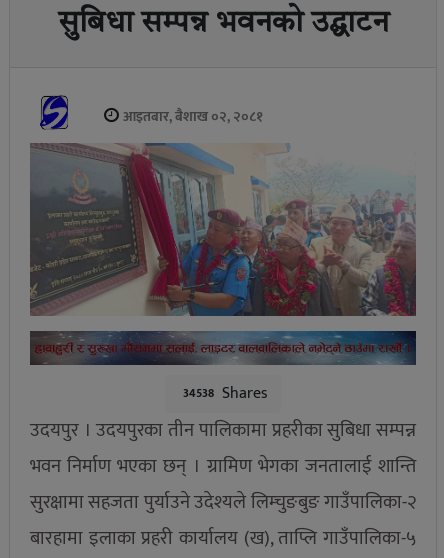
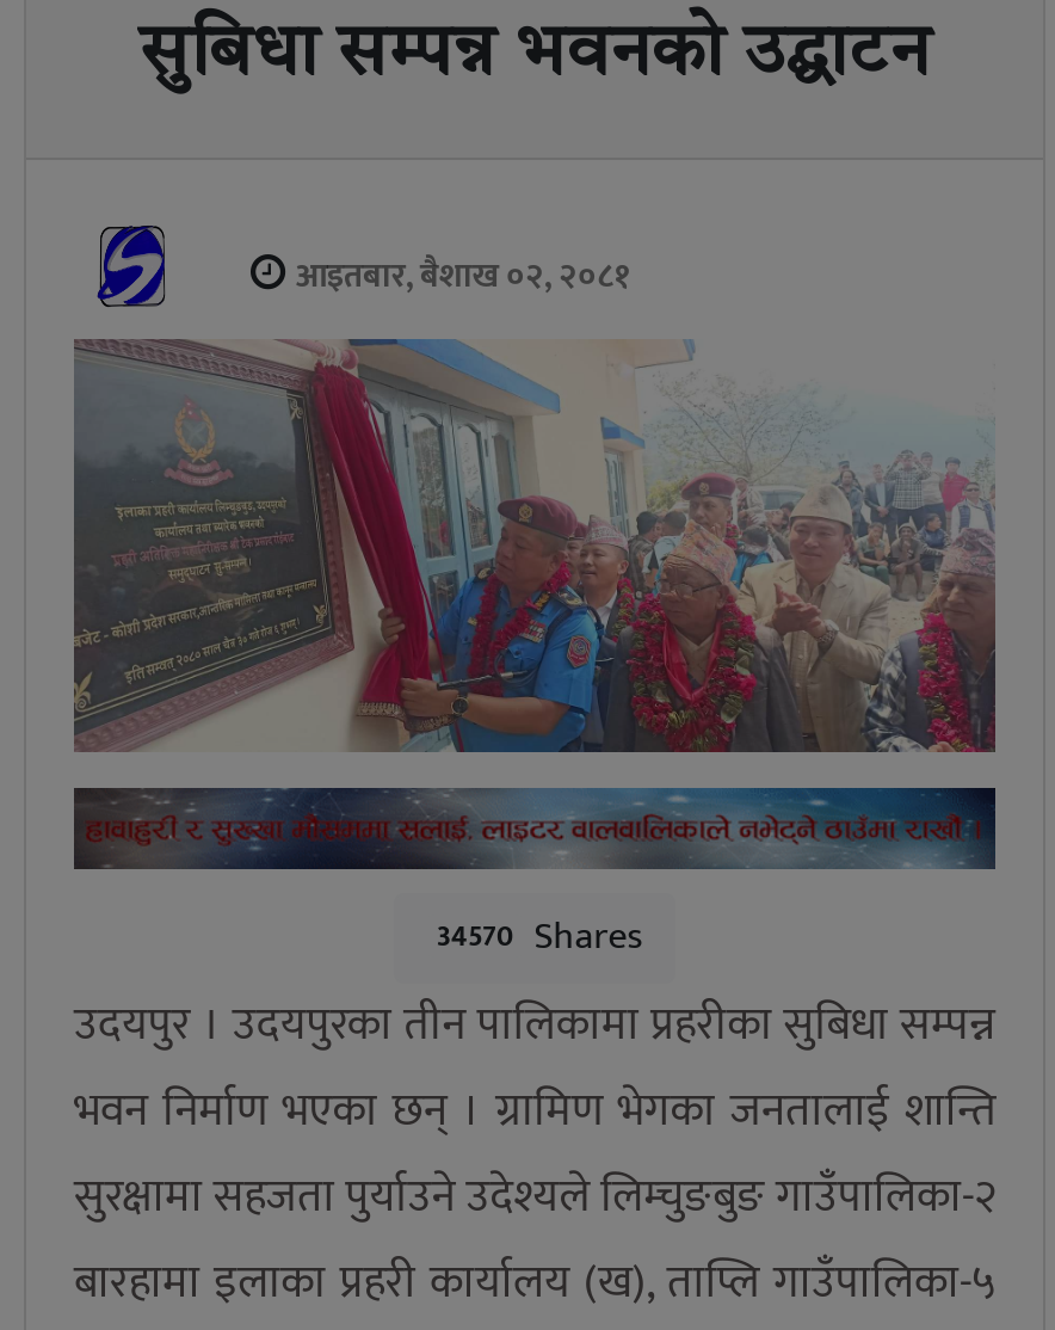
[182,380,268,407] 34538 Shares -> [437,906,644,970] 34570 Shares

